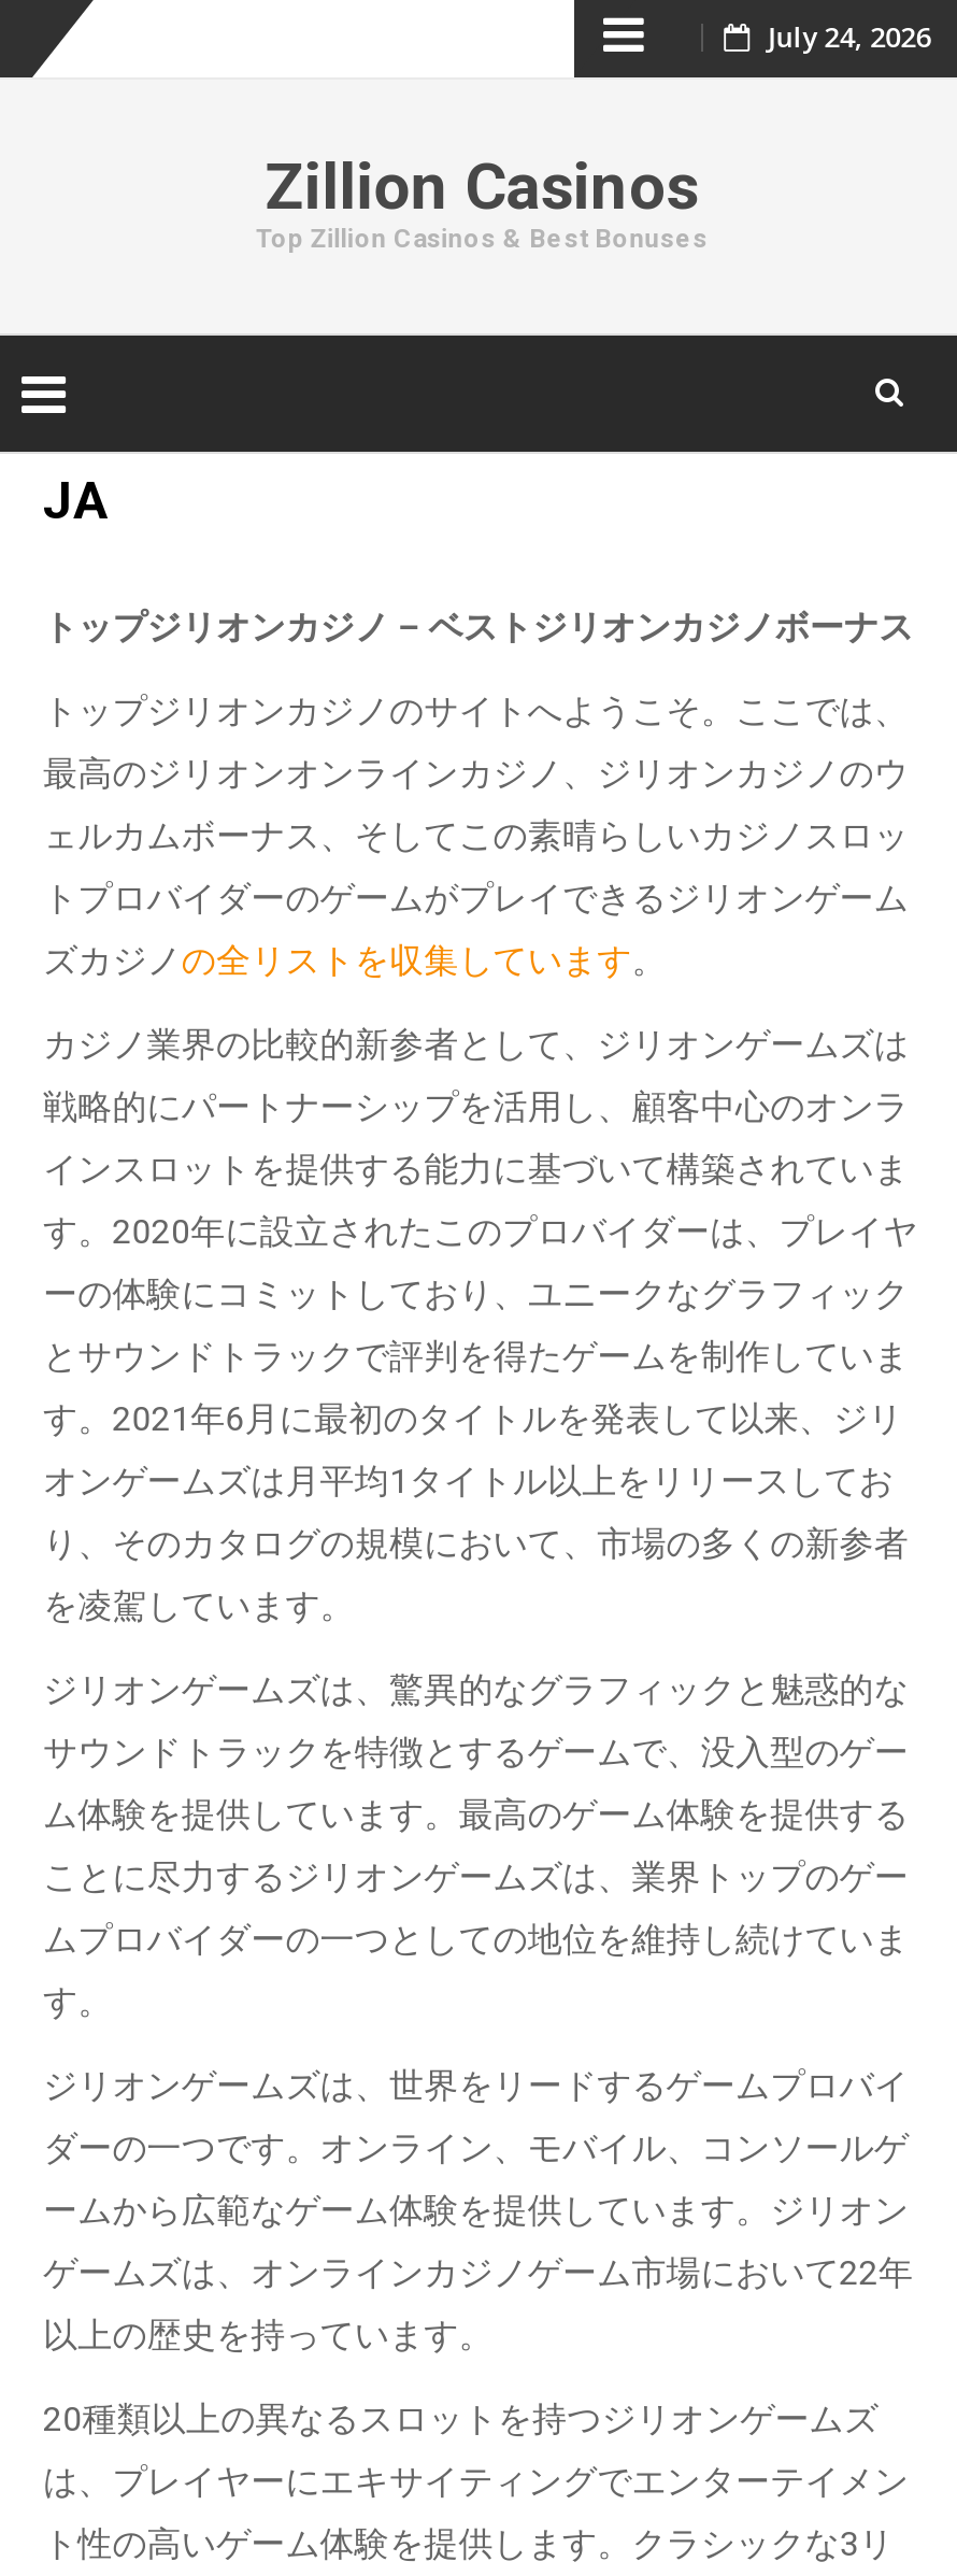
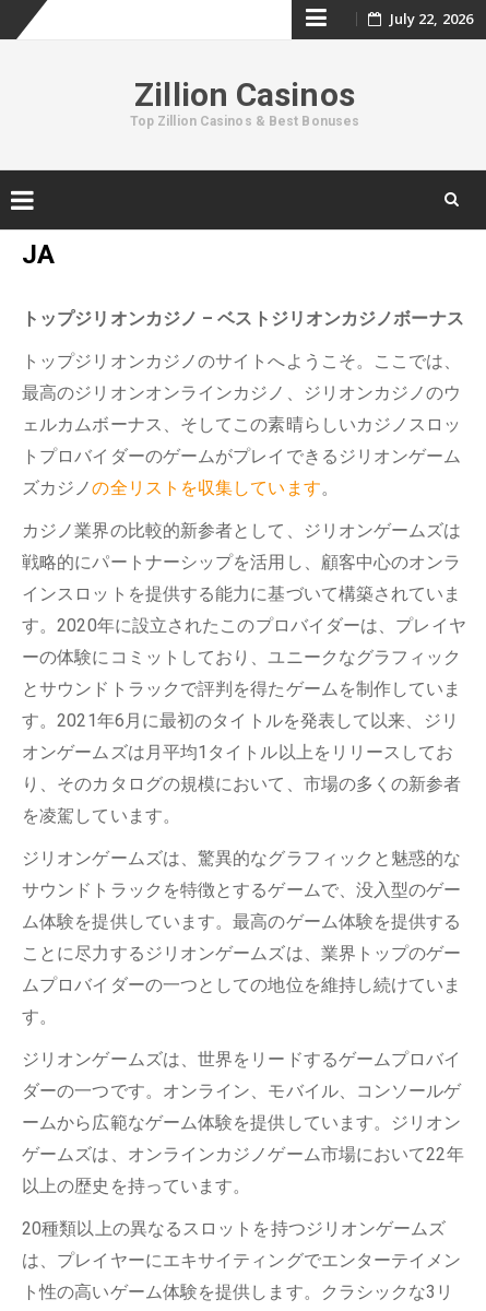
[767,17,931,56] July 24, 2026 -> [390,9,473,28] July 22, 2026

